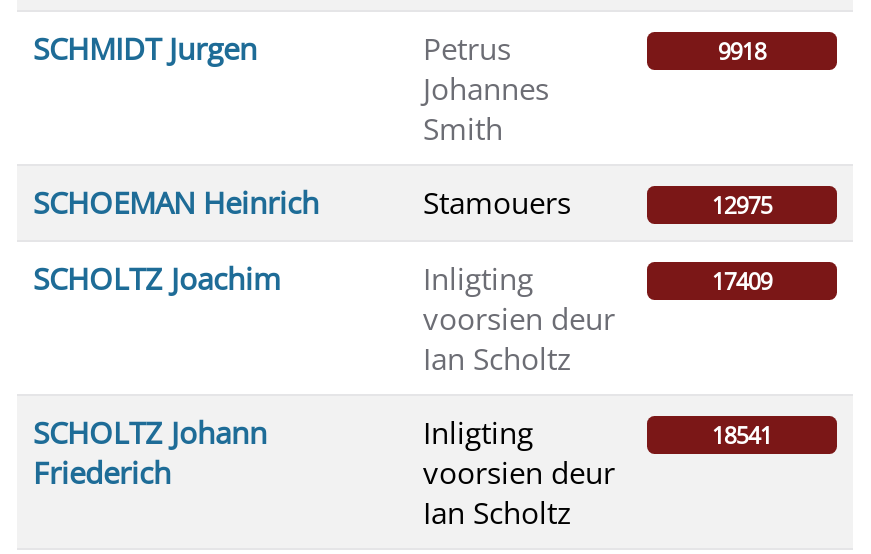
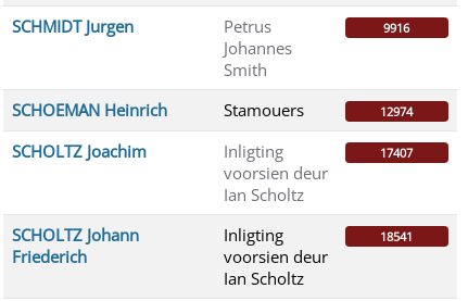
[718,36,766,66] 9918 -> [384,20,410,36] 9916
[712,190,772,220] 12975 -> [380,103,413,120] 12974
[712,266,772,296] 17409 -> [380,145,413,161] 17407

